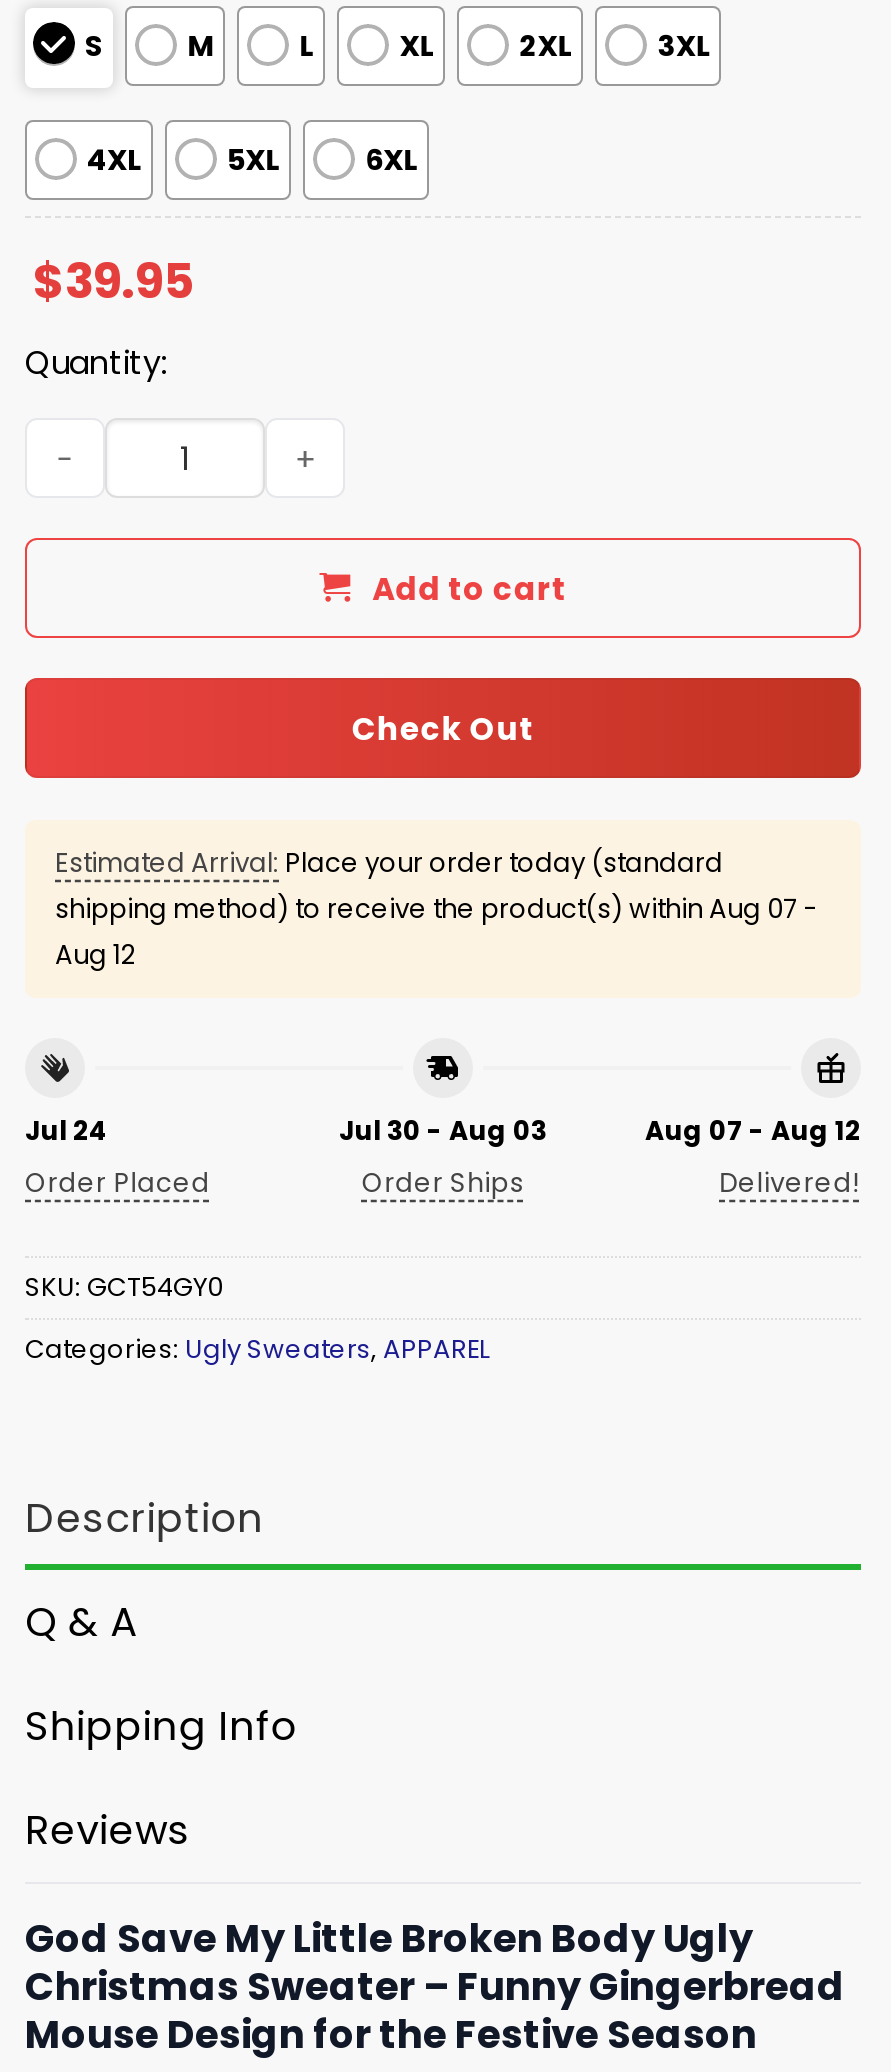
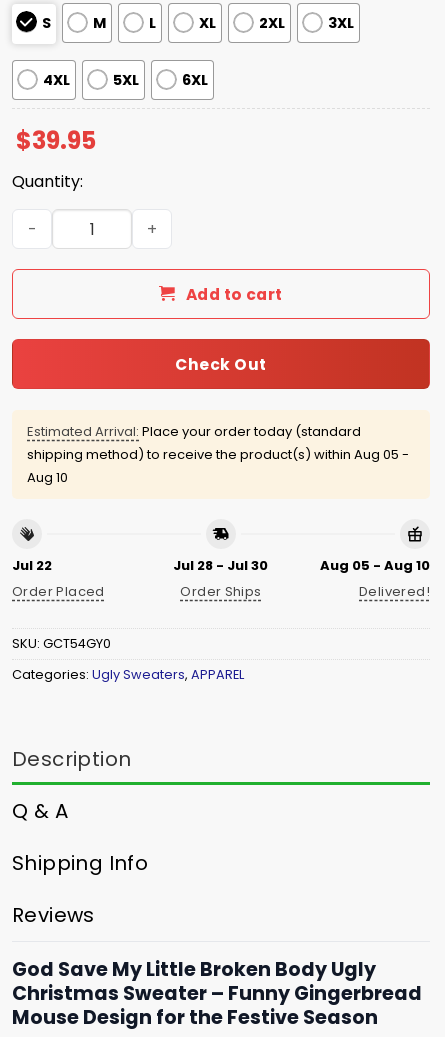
[55,890,817,928] shipping method) to receive the product(s) within Aug 07 - -> [27,445,409,464] shipping method) to receive the product(s) within Aug 05 -
[55,936,137,974] Aug 12 -> [27,468,68,487] Aug 10
[25,1111,109,1149] Jul 24 -> [12,556,52,575] Jul 22
[339,1111,547,1149] Jul 30 - Aug 03 -> [173,556,268,575] Jul 28 - Jul 30
[645,1111,861,1149] Aug 07 - Aug 12 -> [320,556,430,575] Aug 05 - Aug 10

